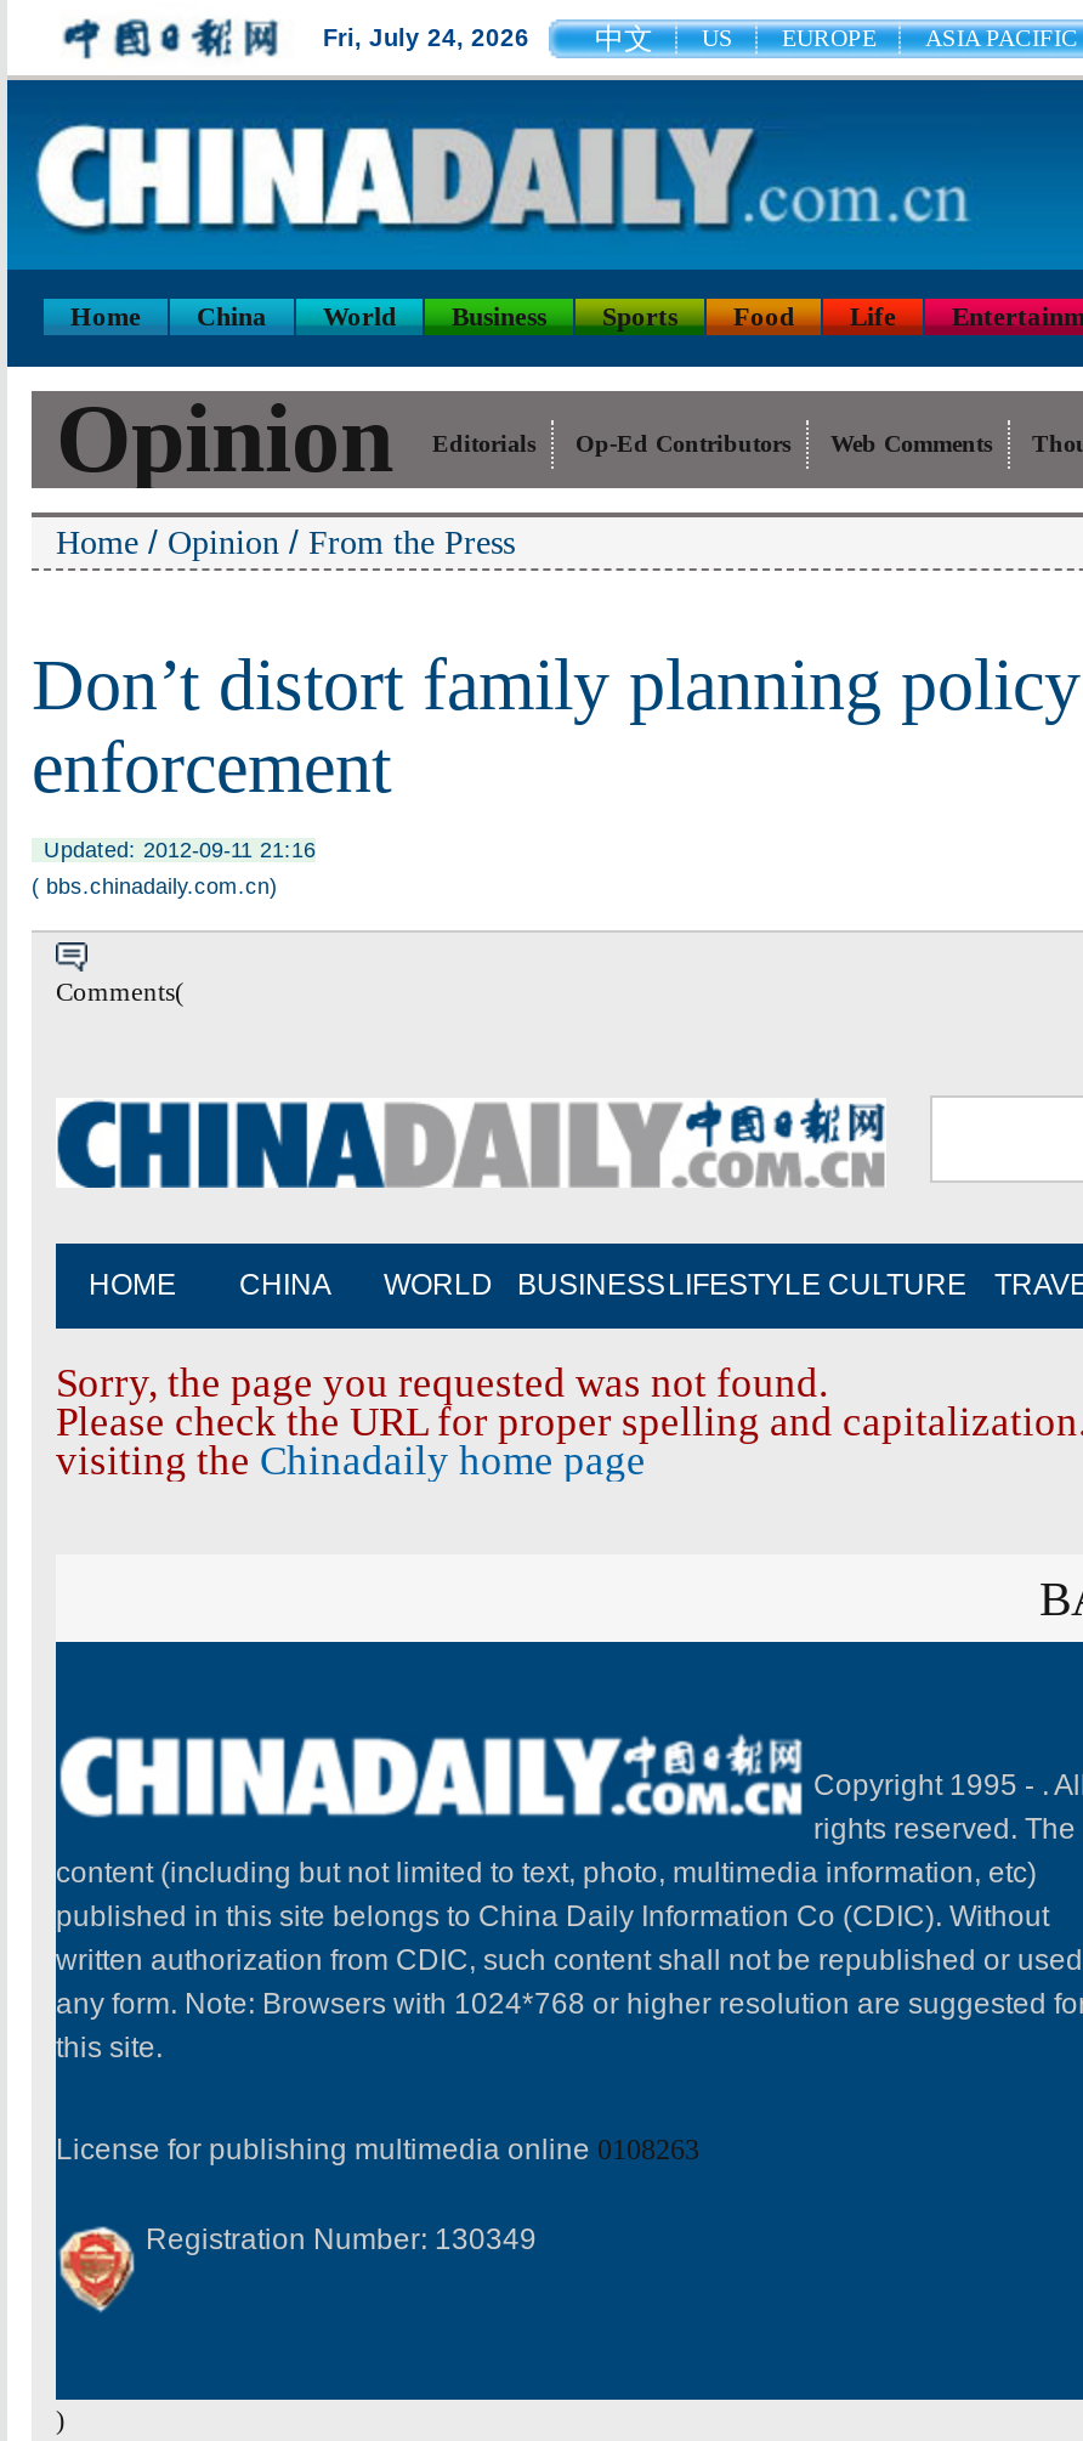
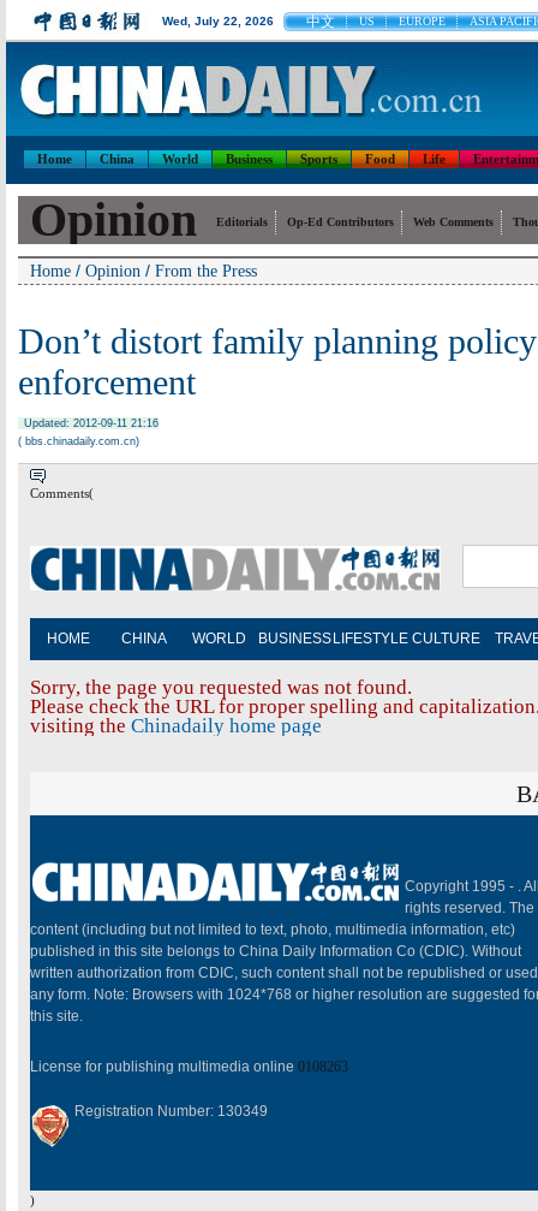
[323,24,529,51] Fri, July 24, 2026 -> [162,14,274,28] Wed, July 22, 2026

